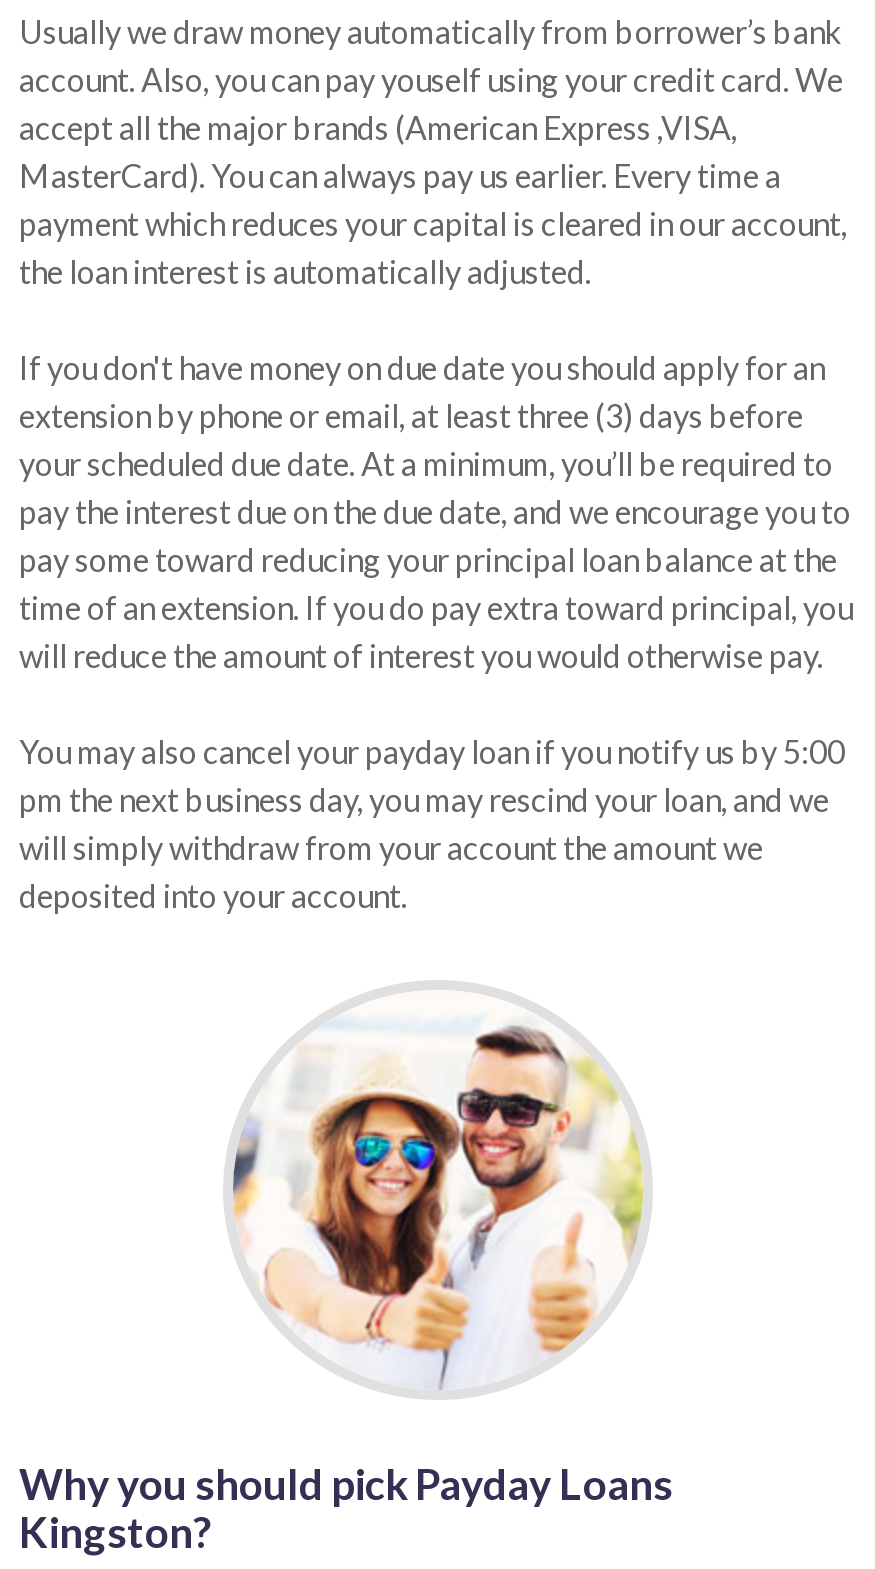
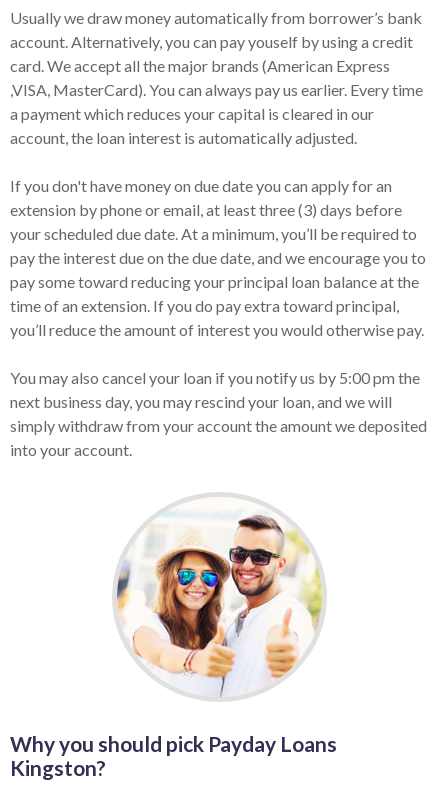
[19,60,847,290] account. Also, you can pay youself using your credit card. We | accept all the major brands (American Express ,VISA, | MasterCard). You can always pay us earlier. Every time a | payment which reduces your capital is cleared in our account, | the loan interest is automatically adjusted. -> [10,32,423,147] account. Alternatively, you can pay youself by using a credit | card. We accept all the major brands (American Express | ,VISA, MasterCard). You can always pay us earlier. Every time | a payment which reduces your capital is cleared in our | account, the loan interest is automatically adjusted.
[19,348,825,386] If you don't have money on due date you should apply for an -> [10,176,392,195] If you don't have money on due date you can apply for an
[19,588,853,674] time of an extension. If you do pay extra toward principal, you | will reduce the amount of interest you would otherwise pay. -> [10,296,424,339] time of an extension. If you do pay extra toward principal, | you’ll reduce the amount of interest you would otherwise pay.
[19,732,845,914] You may also cancel your payday loan if you notify us by 5:00 | pm the next business day, you may rescind your loan, and we | will simply withdraw from your account the amount we | deposited into your account. -> [10,368,427,459] You may also cancel your loan if you notify us by 5:00 pm the | next business day, you may rescind your loan, and we will | simply withdraw from your account the amount we deposited | into your account.

